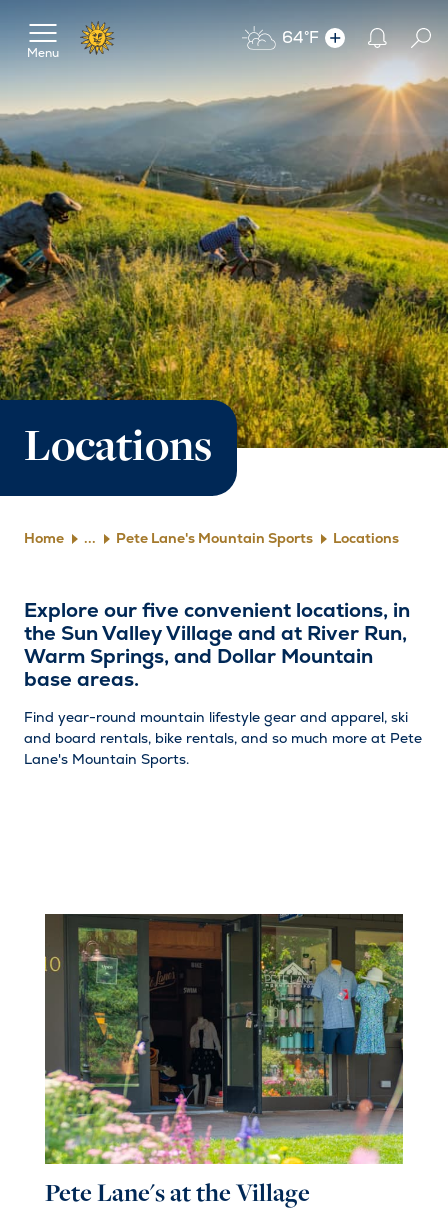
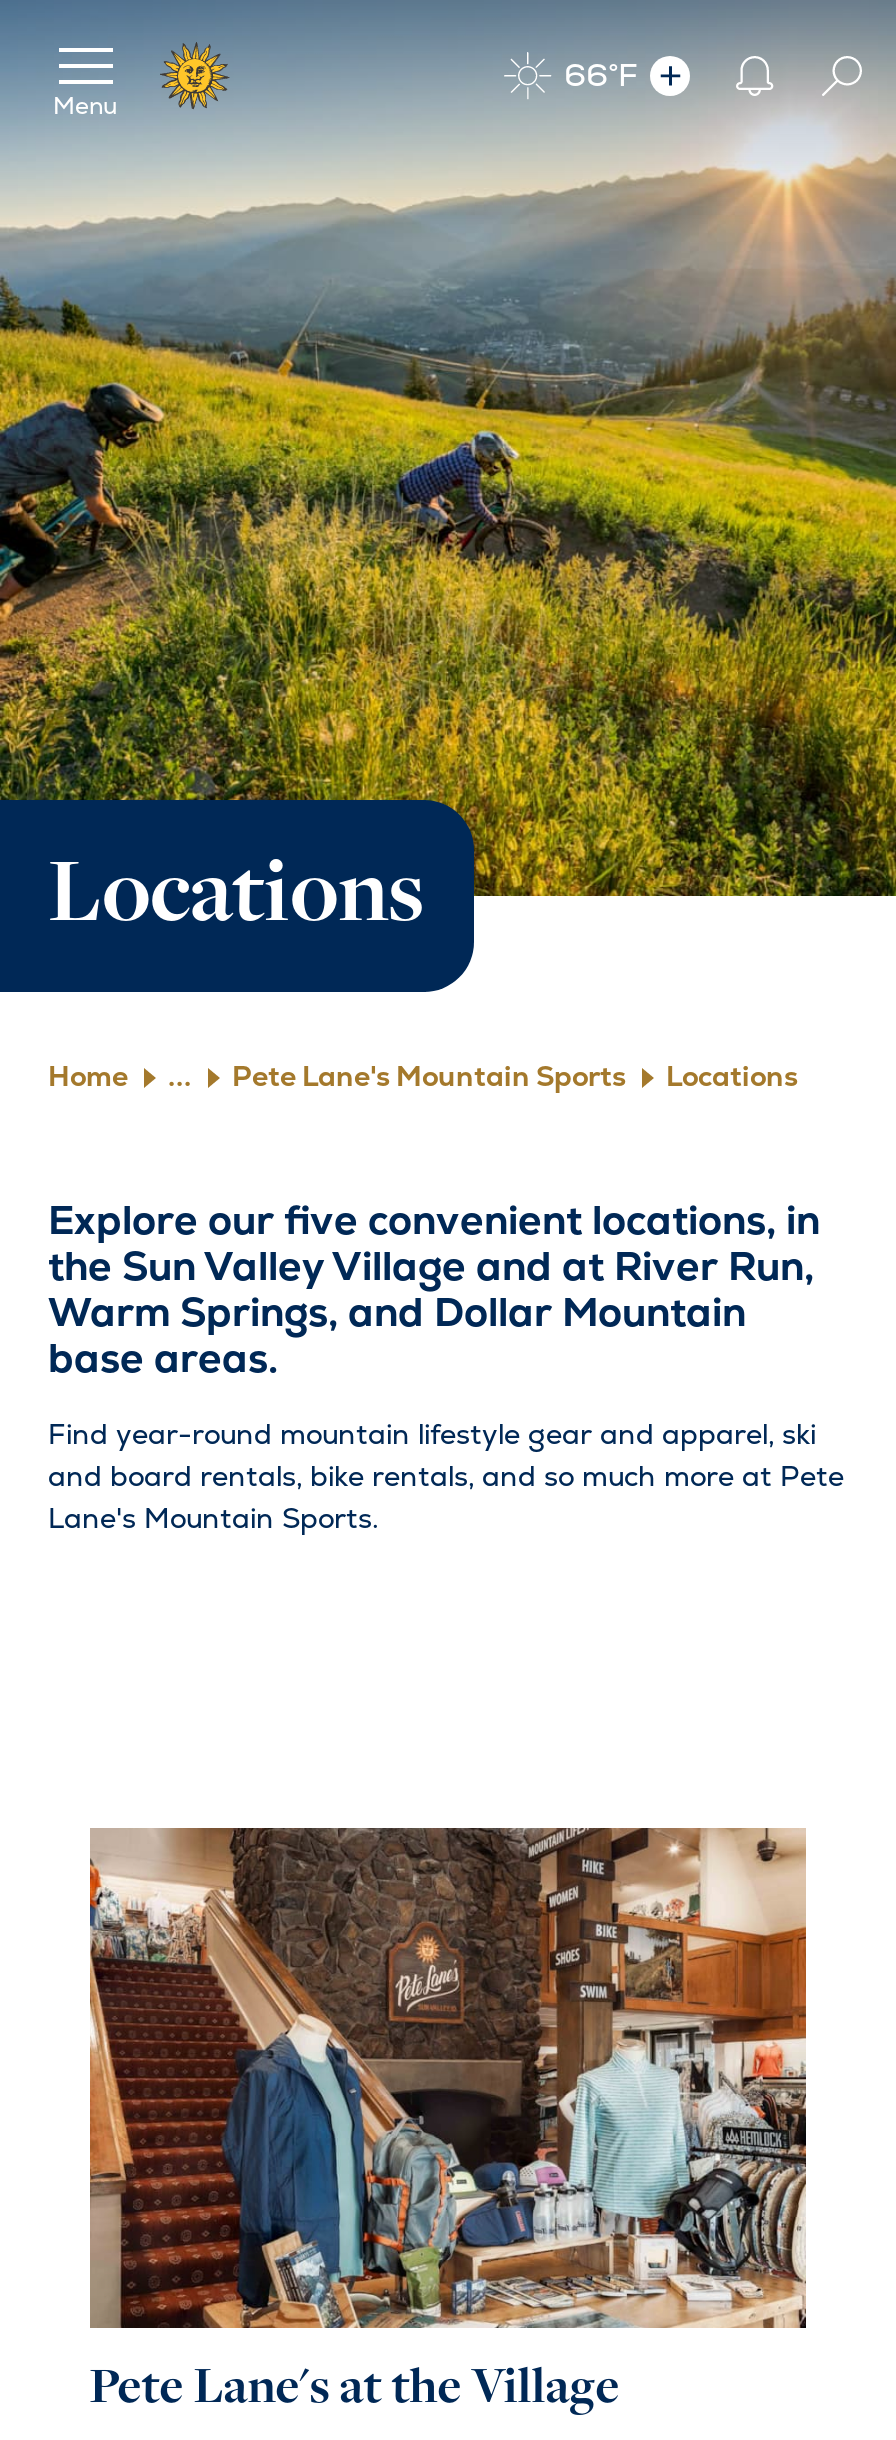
[282,26,319,47] 64°F -> [564,53,638,95] 66°F
[44,913,404,1165] [image] -> [88,1826,808,2330] [image]

